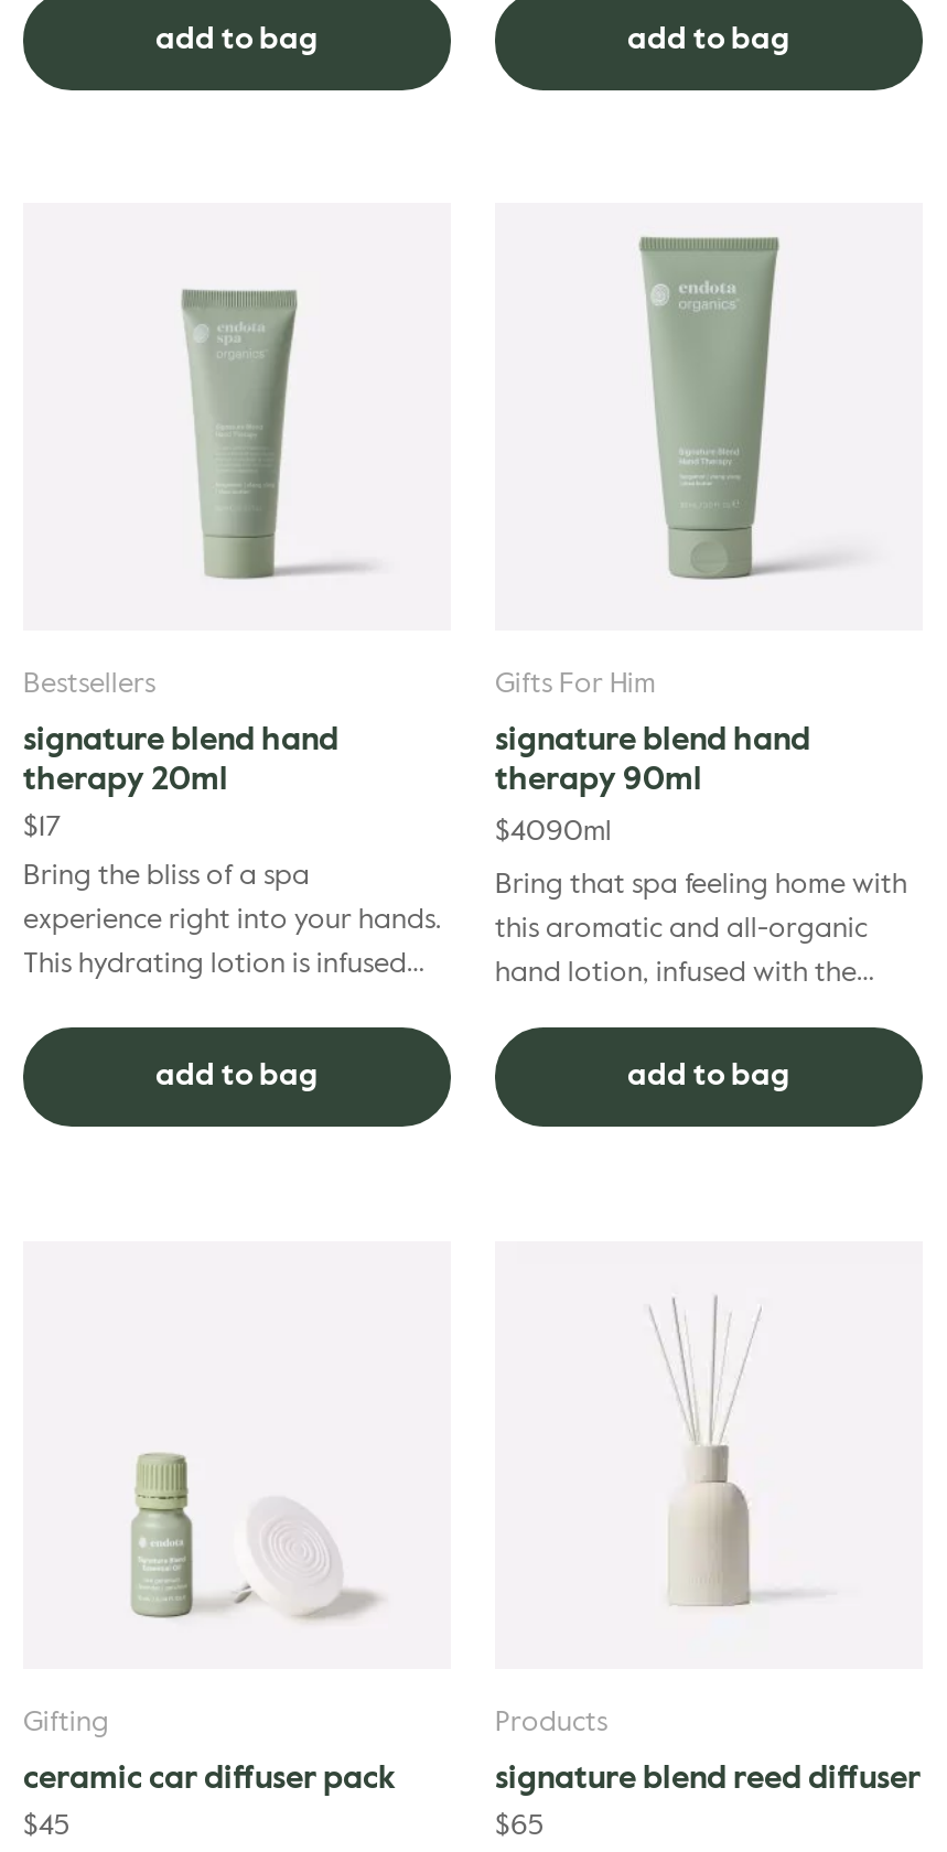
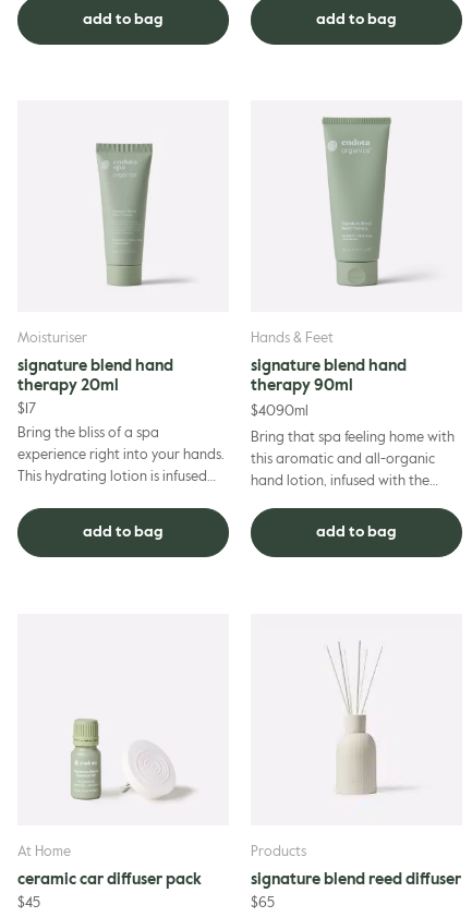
[23,670,155,699] Bestsellers -> [17,332,87,346] Moisturiser
[495,670,656,699] Gifts For Him -> [251,332,334,346] Hands & Feet
[23,1708,109,1737] Gifting -> [17,845,71,859] At Home

